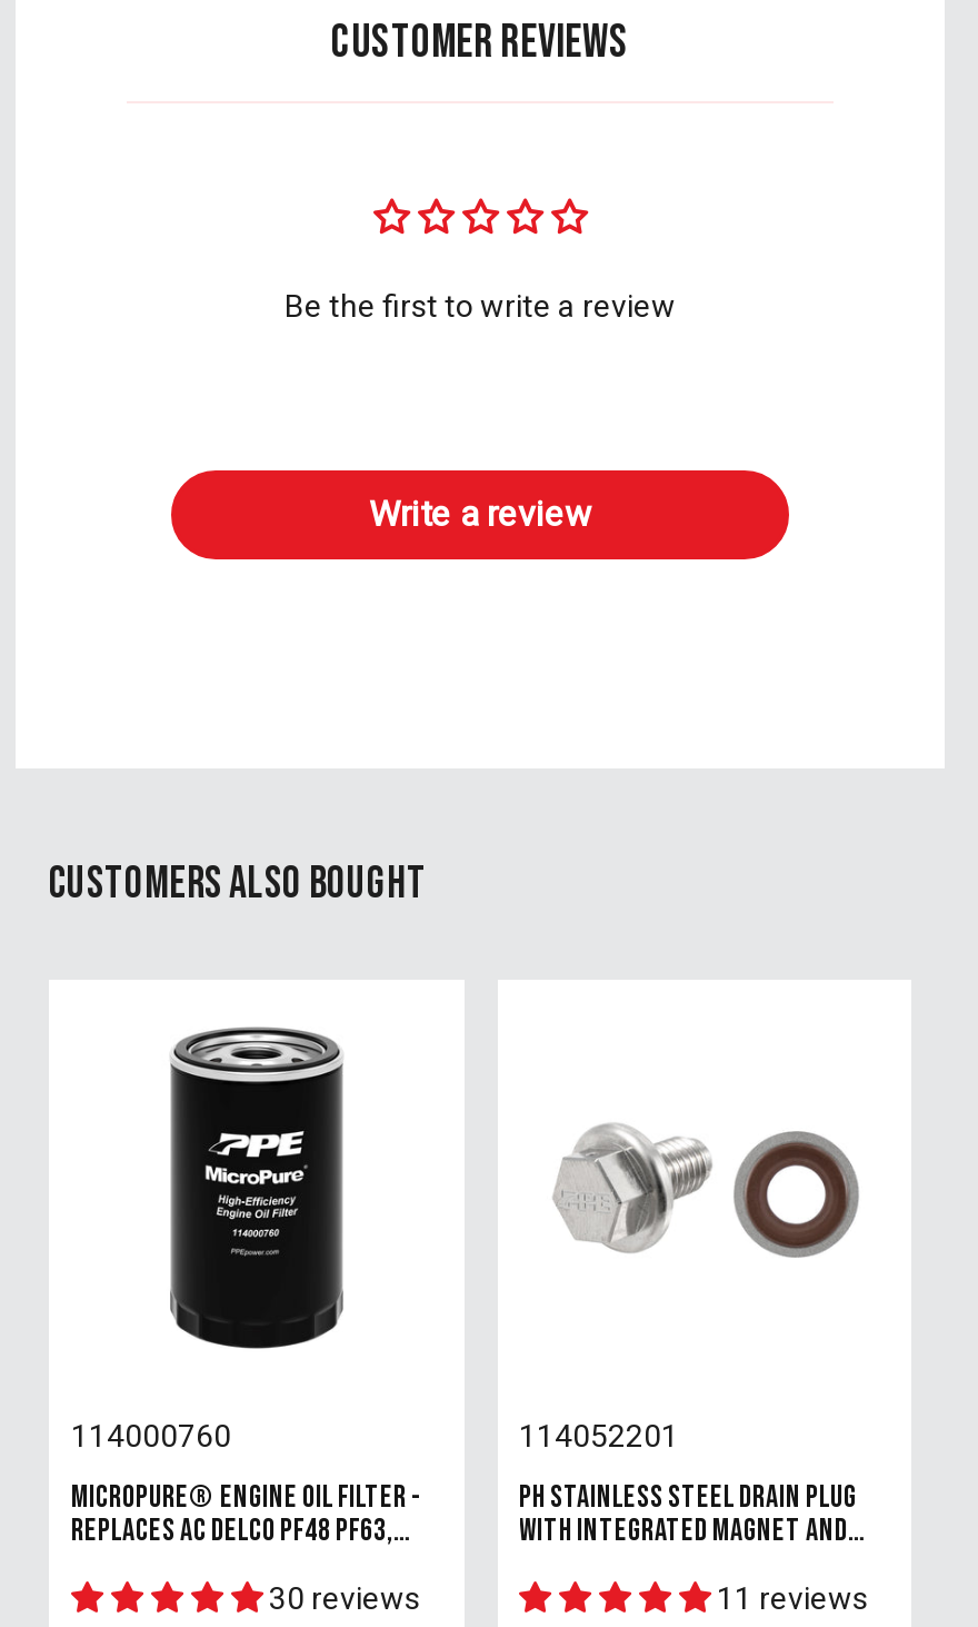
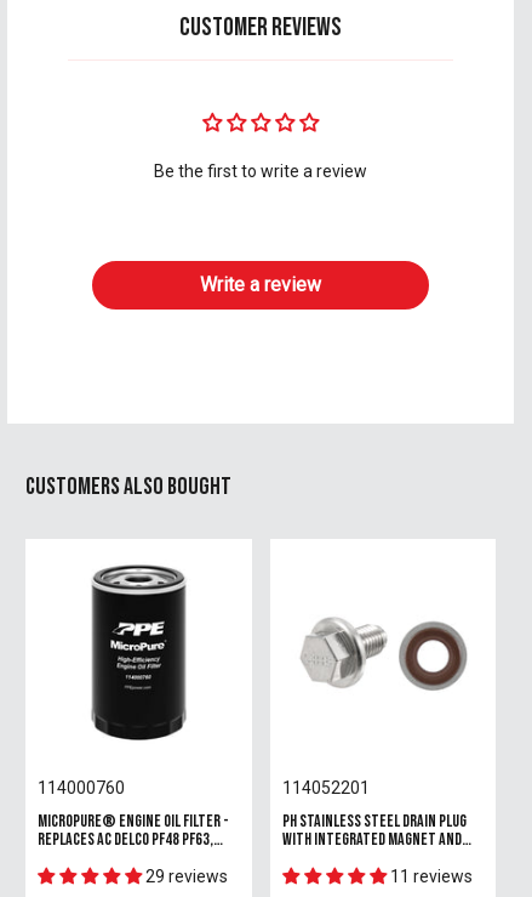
[269,1580,420,1615] 30 reviews -> [145,866,228,886] 29 reviews

